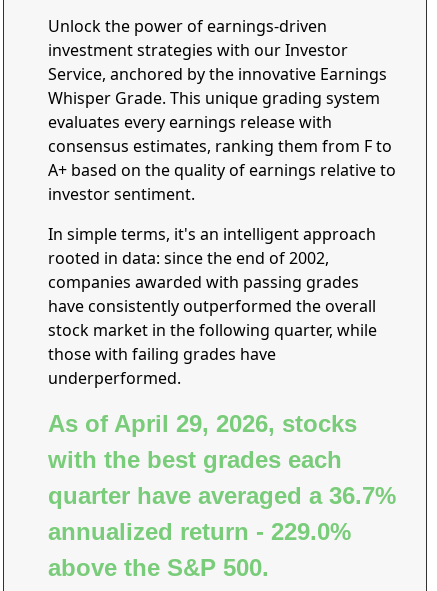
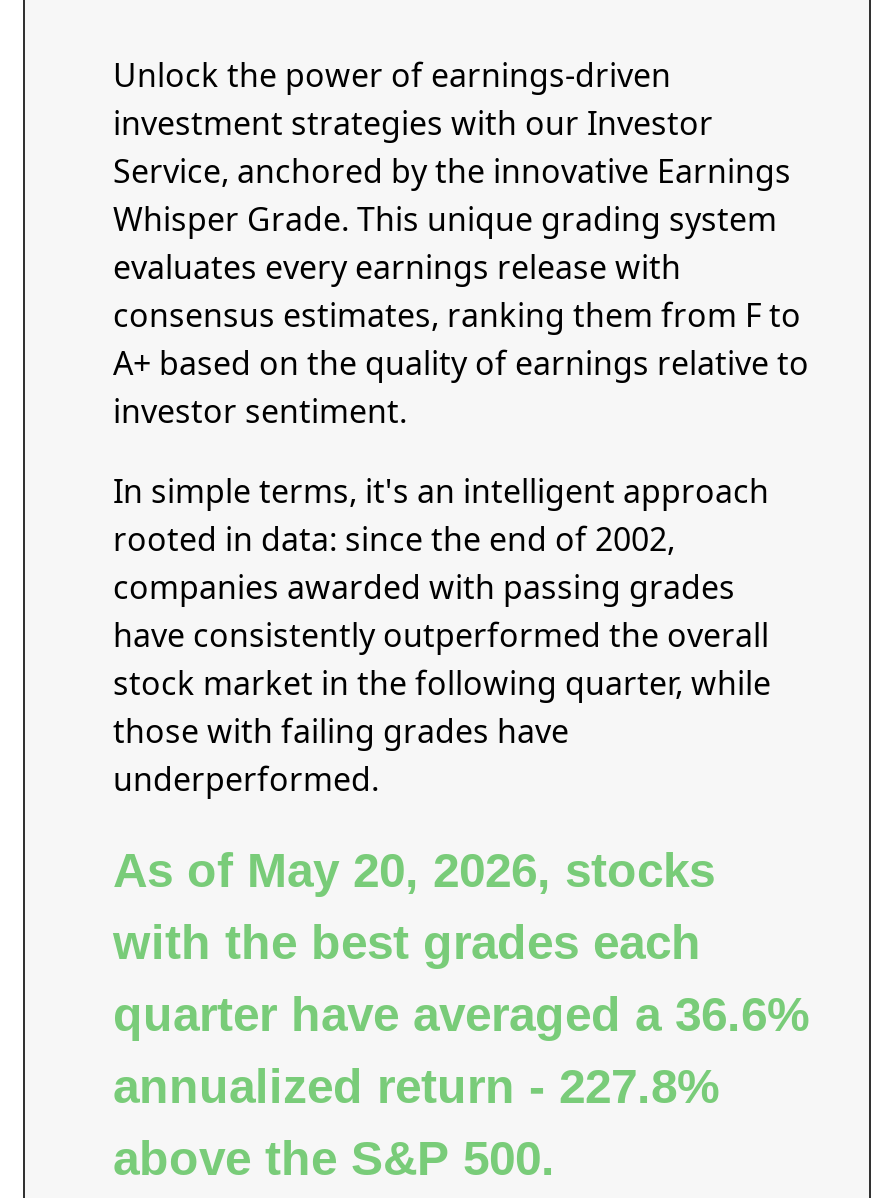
[48,410,357,437] As of April 29, 2026, stocks -> [113,843,715,897] As of May 20, 2026, stocks
[48,482,396,509] quarter have averaged a 36.7% -> [113,987,809,1041] quarter have averaged a 36.6%
[48,518,351,545] annualized return - 229.0% -> [113,1059,719,1113] annualized return - 227.8%

